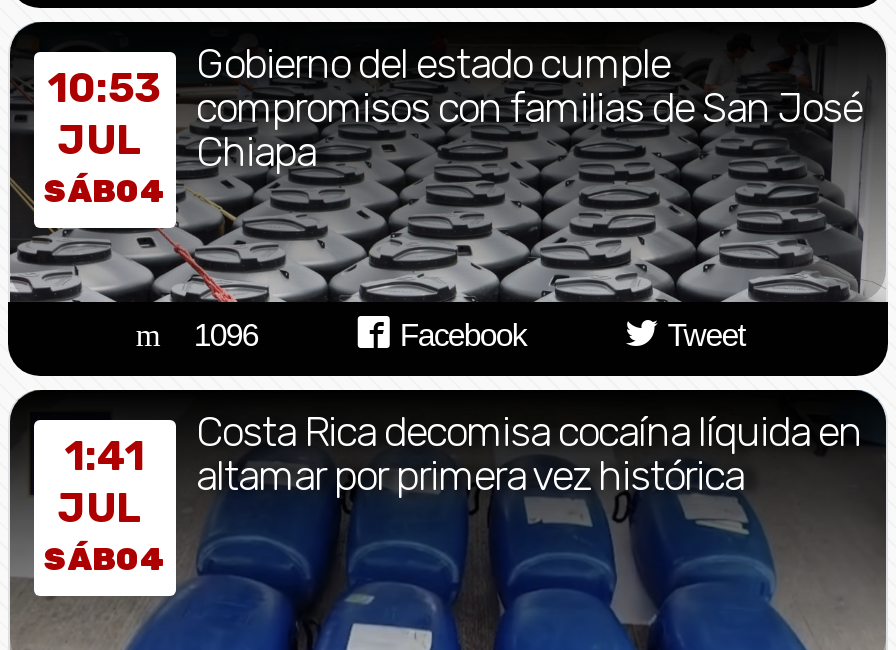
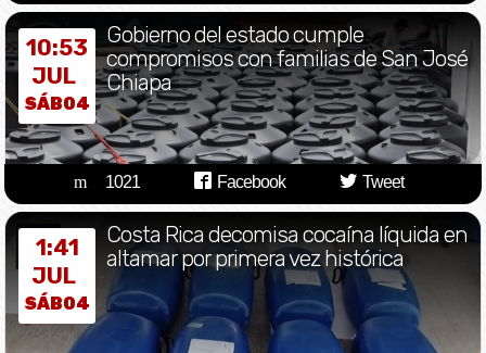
[194,318,258,352] 1096 -> [105,173,140,191] 1021

